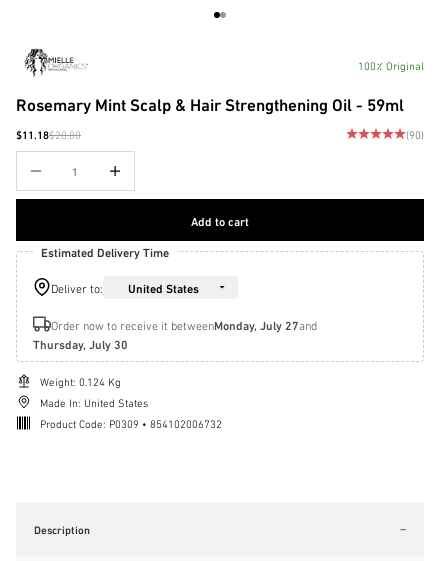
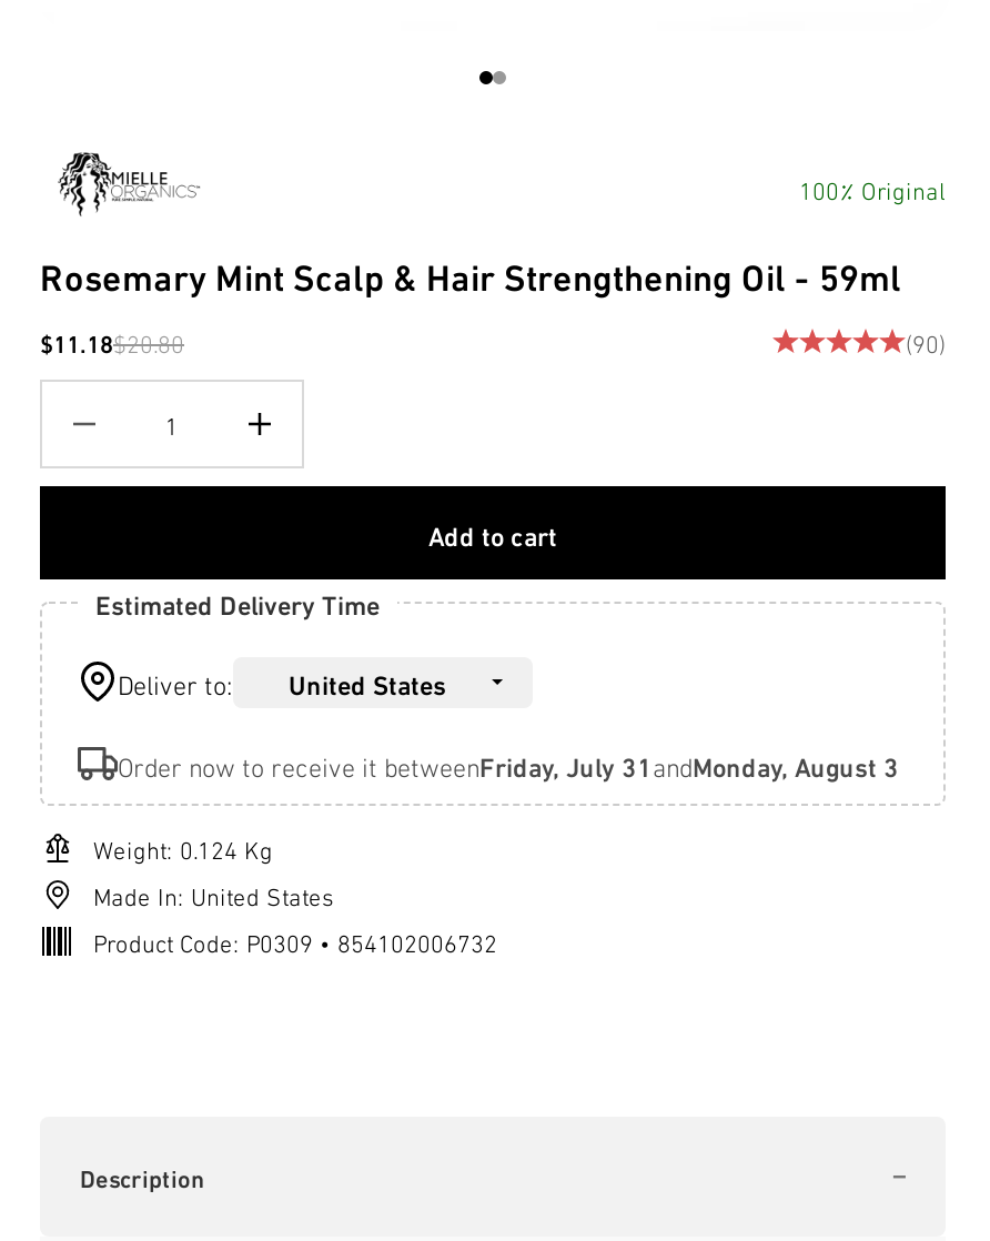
[33,316,317,352] Order now to receive it betweenMonday, July 27and | Thursday, July 30 -> [118,746,899,784] Order now to receive it betweenFriday, July 31 andMonday, August 3

